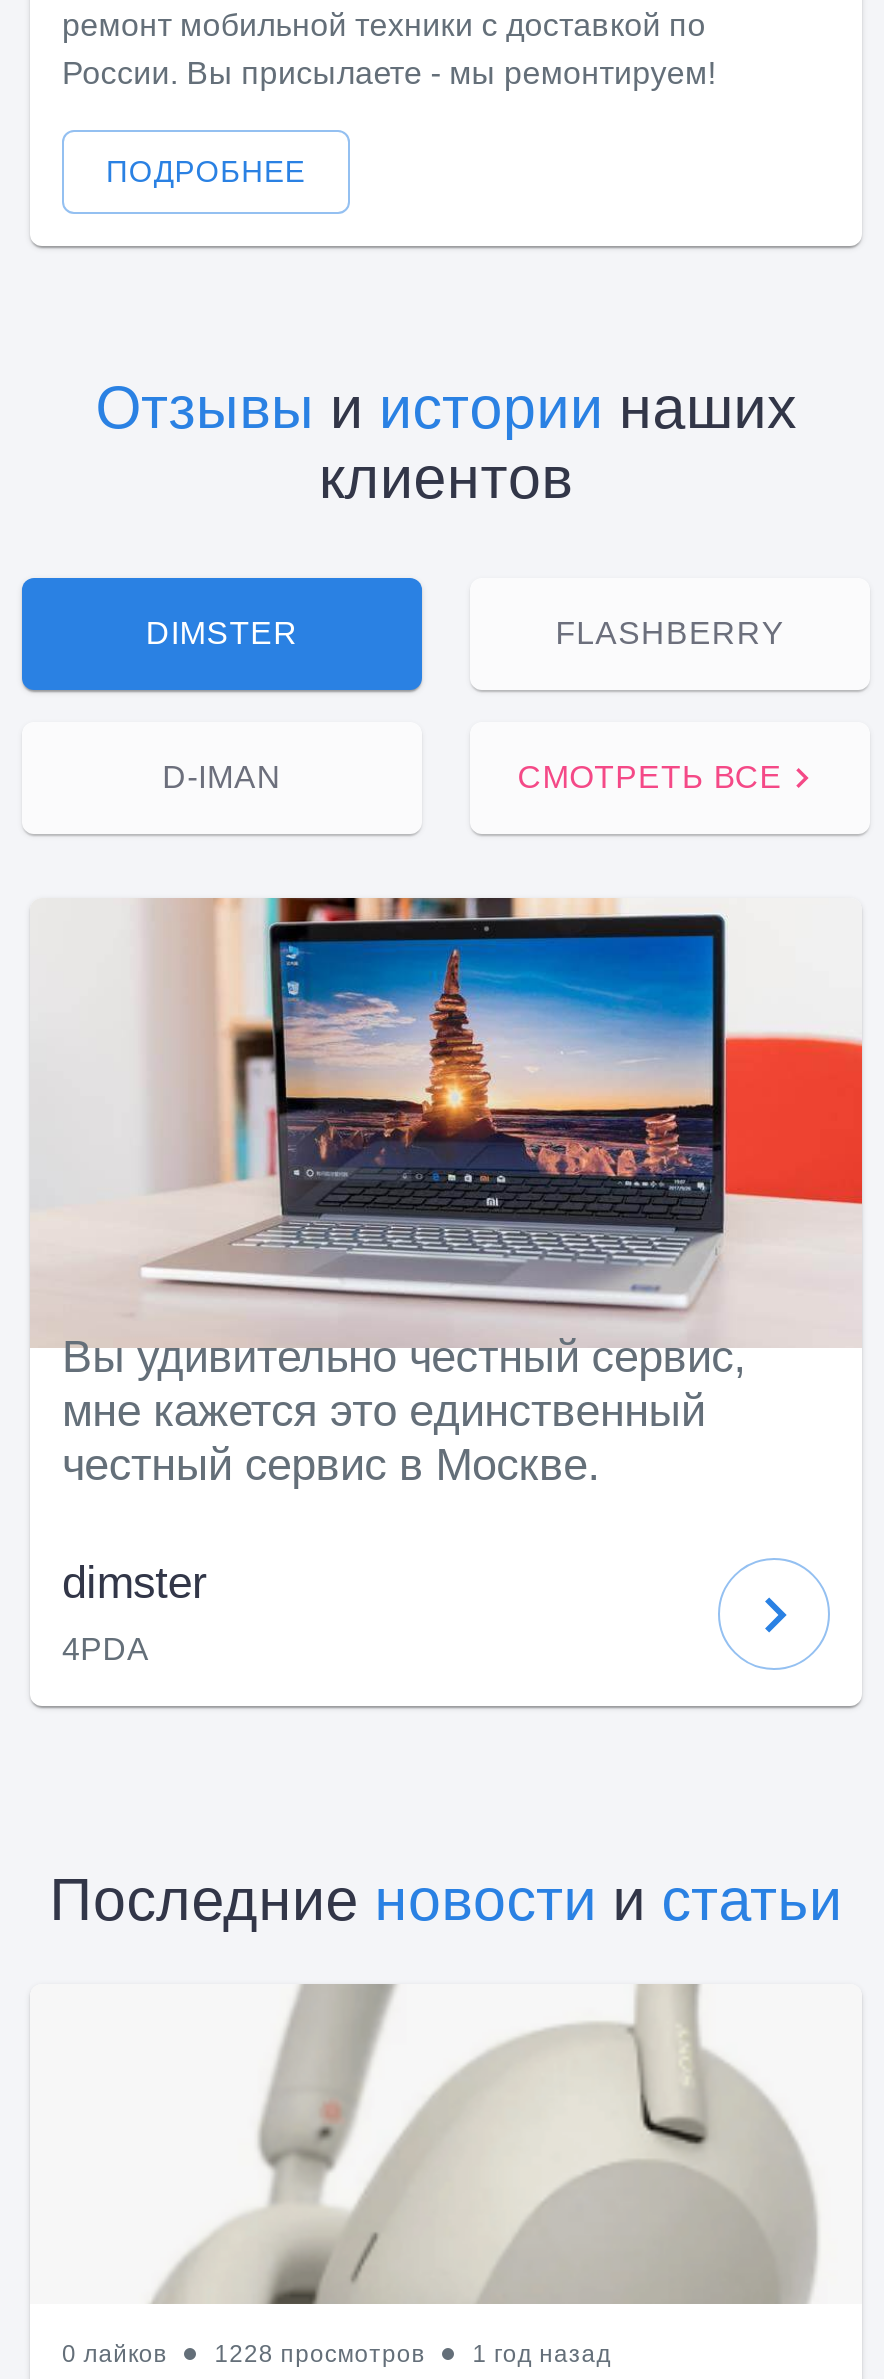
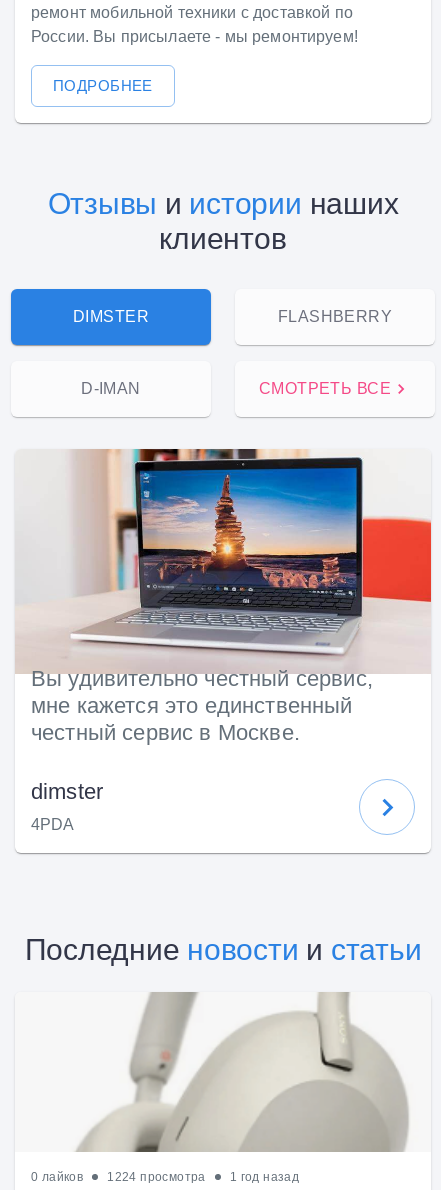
[62,2339,611,2367] 0 лайков 1228 просмотров 1 год назад -> [31,1170,299,1184] 0 лайков 1224 просмотра 1 год назад

